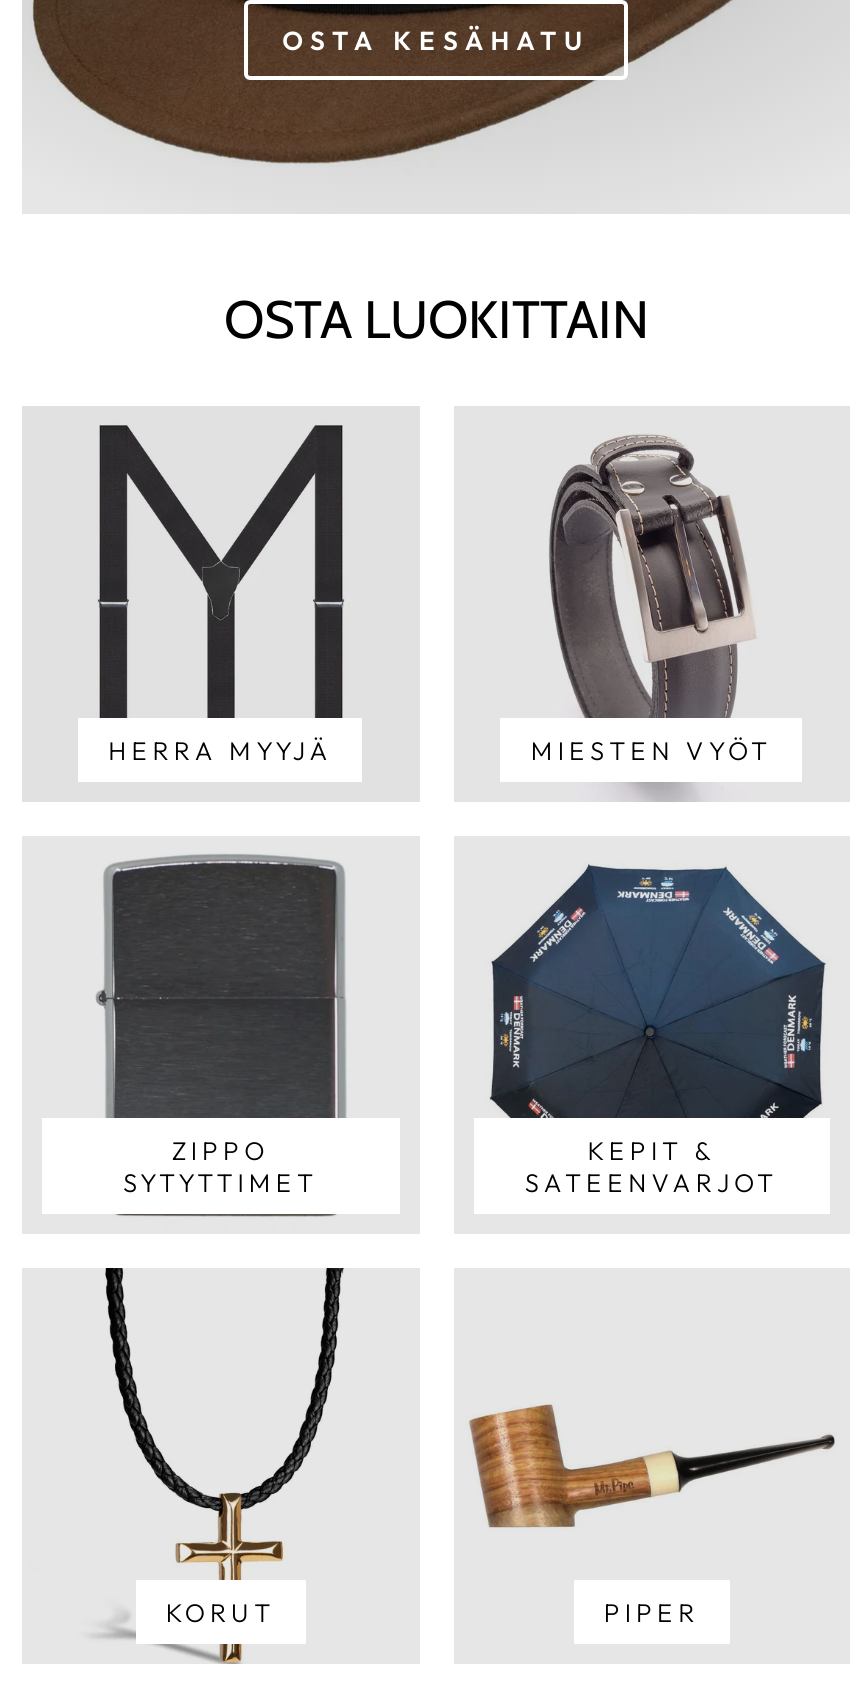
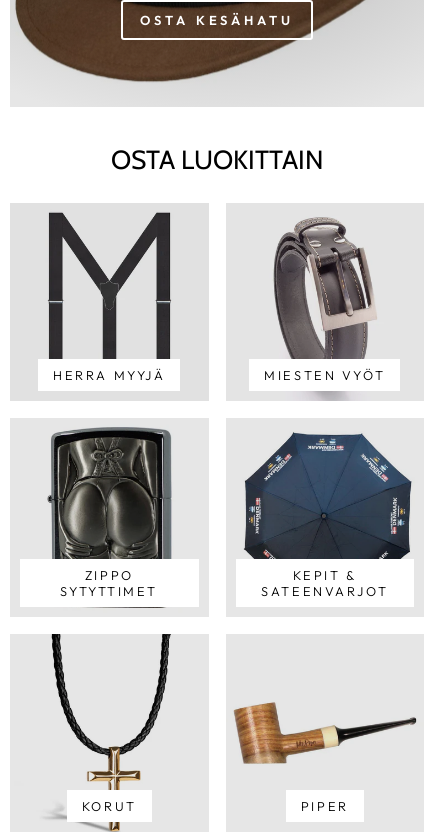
[108,858,340,1118] [image] -> [50,428,170,559] [image]

